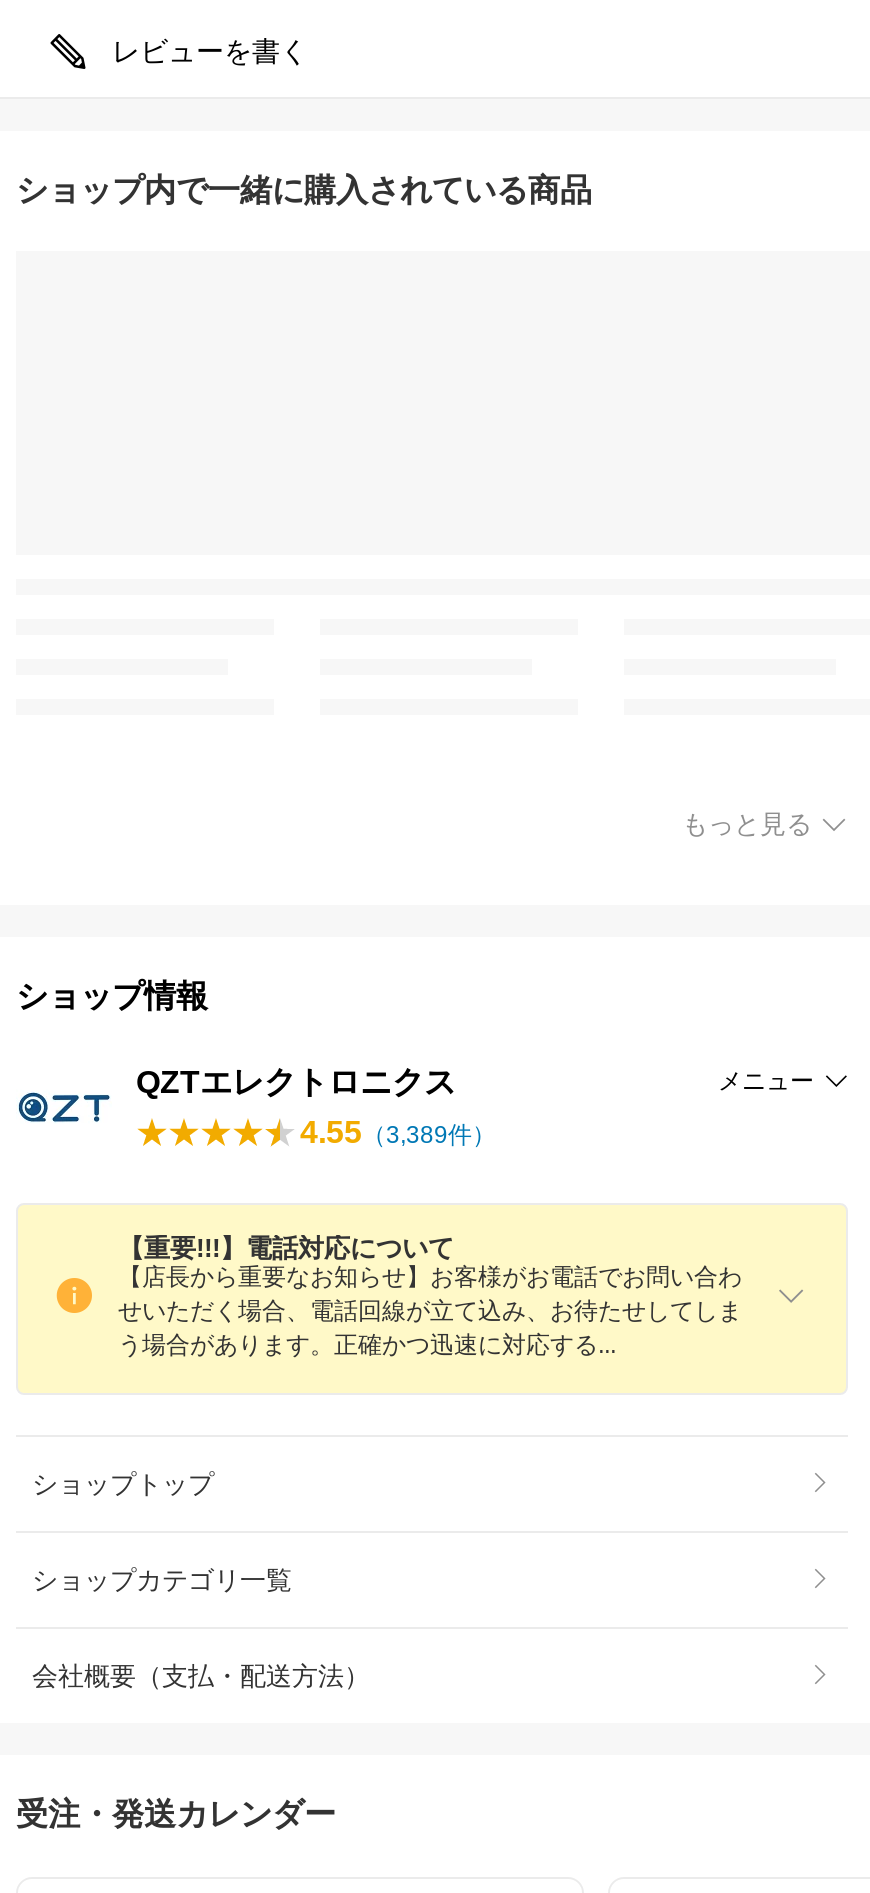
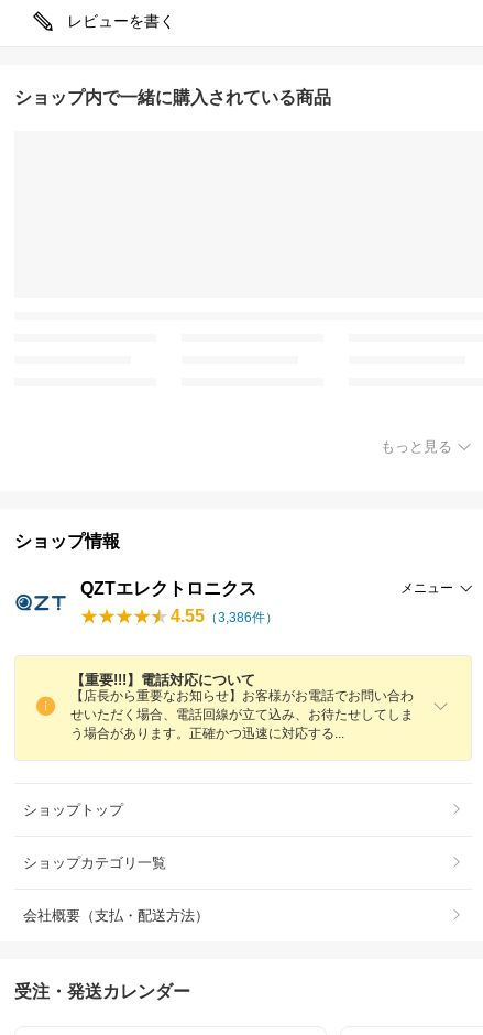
[300,1115,496,1149] 4.55（3,389件） -> [171,607,278,625] 4.55（3,386件）

